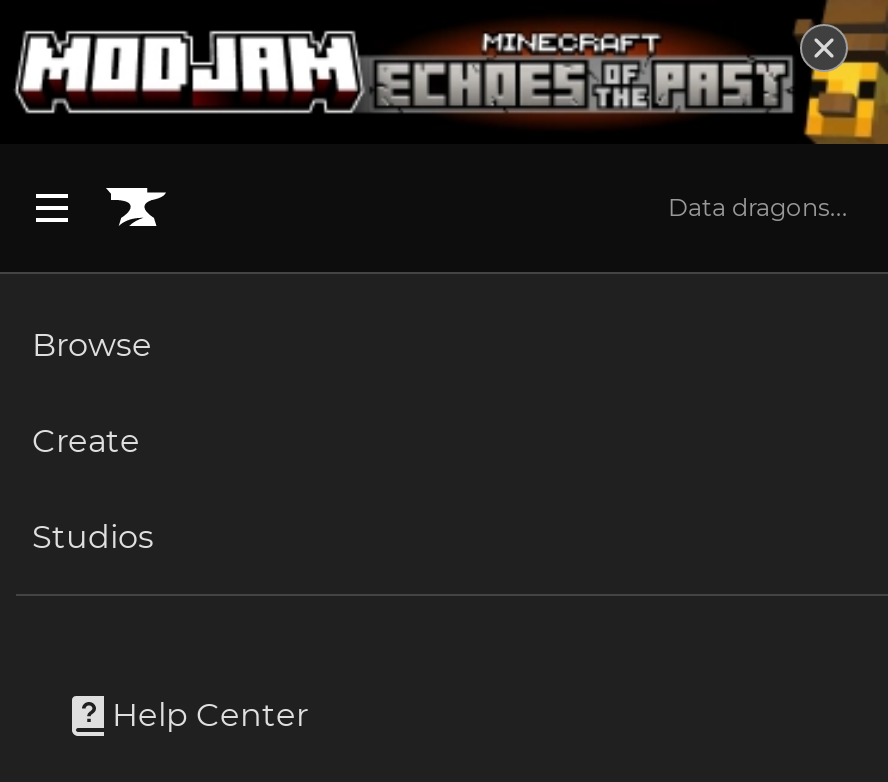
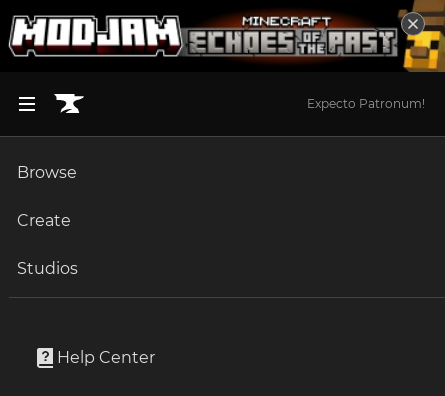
[668,191,848,221] Data dragons... -> [307,96,425,111] Expecto Patronum!

